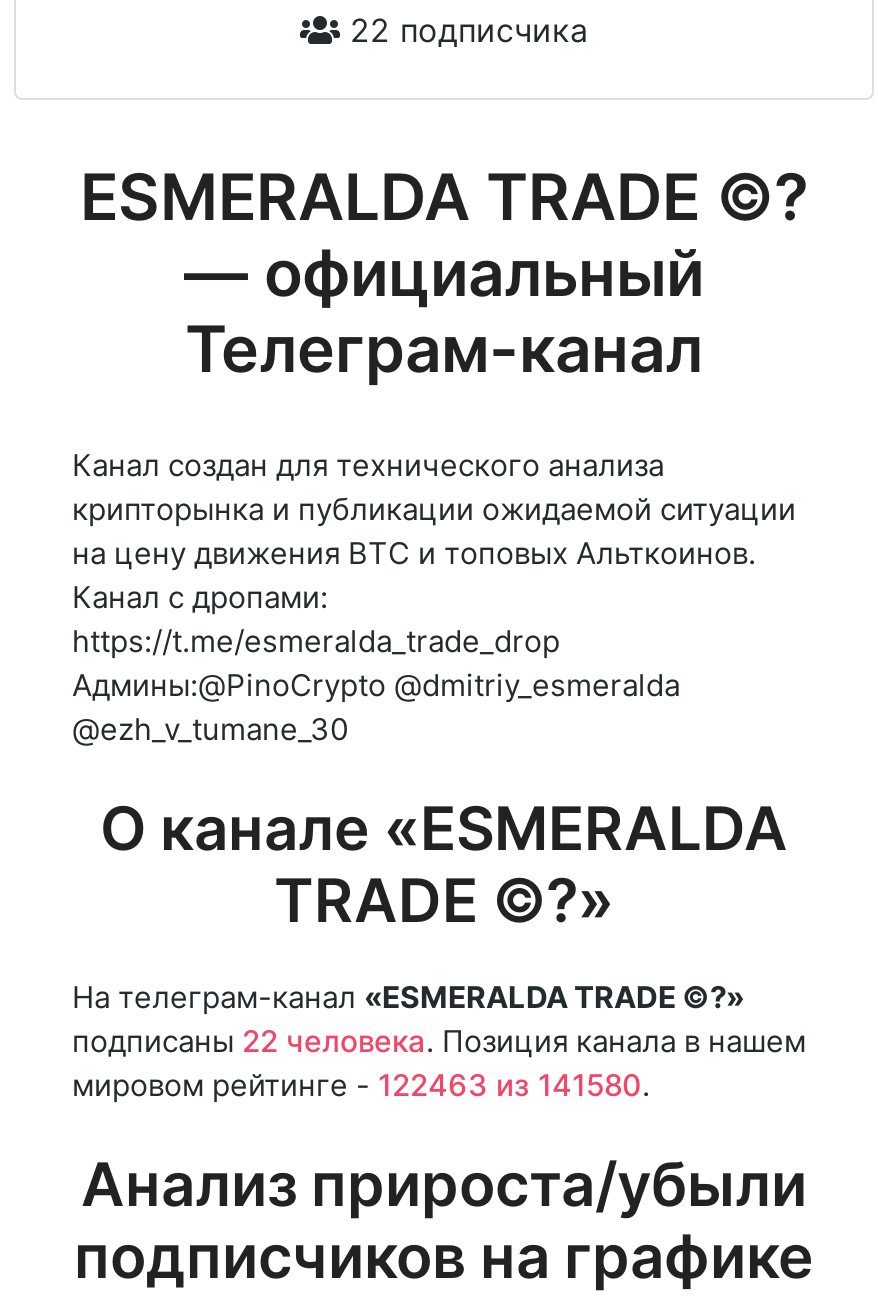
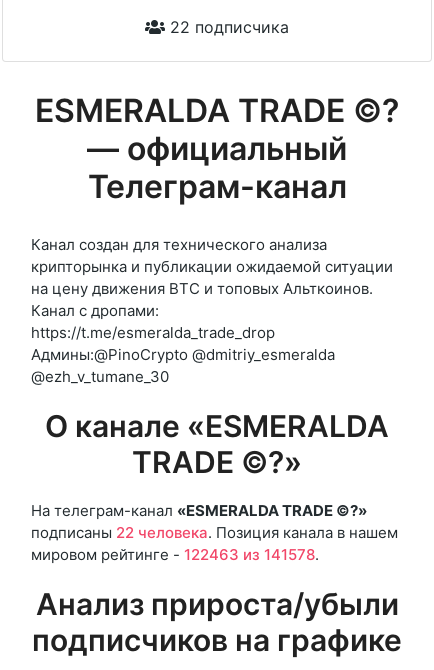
[72,1067,650,1105] мировом рейтинге - 122463 из 141580. -> [31,545,319,564] мировом рейтинге - 122463 из 141578.

